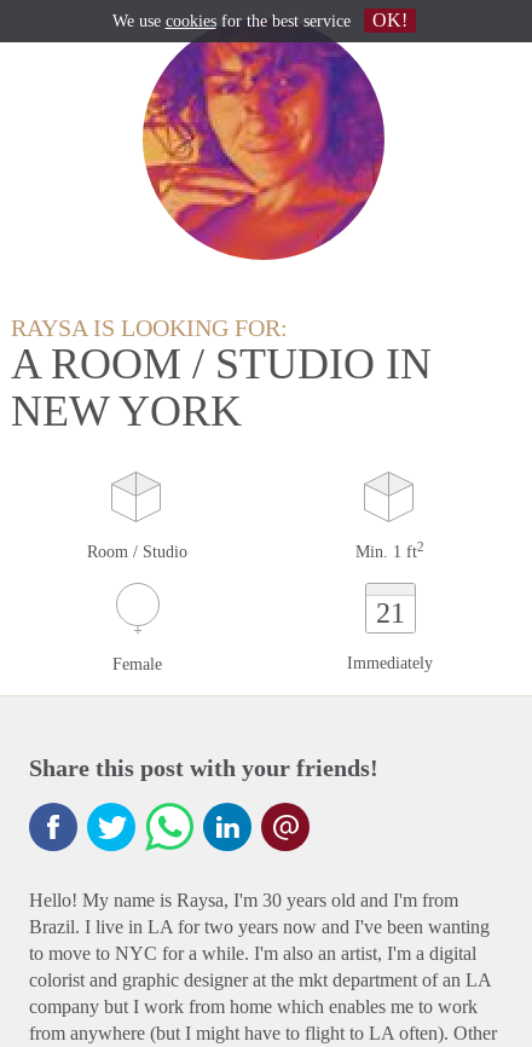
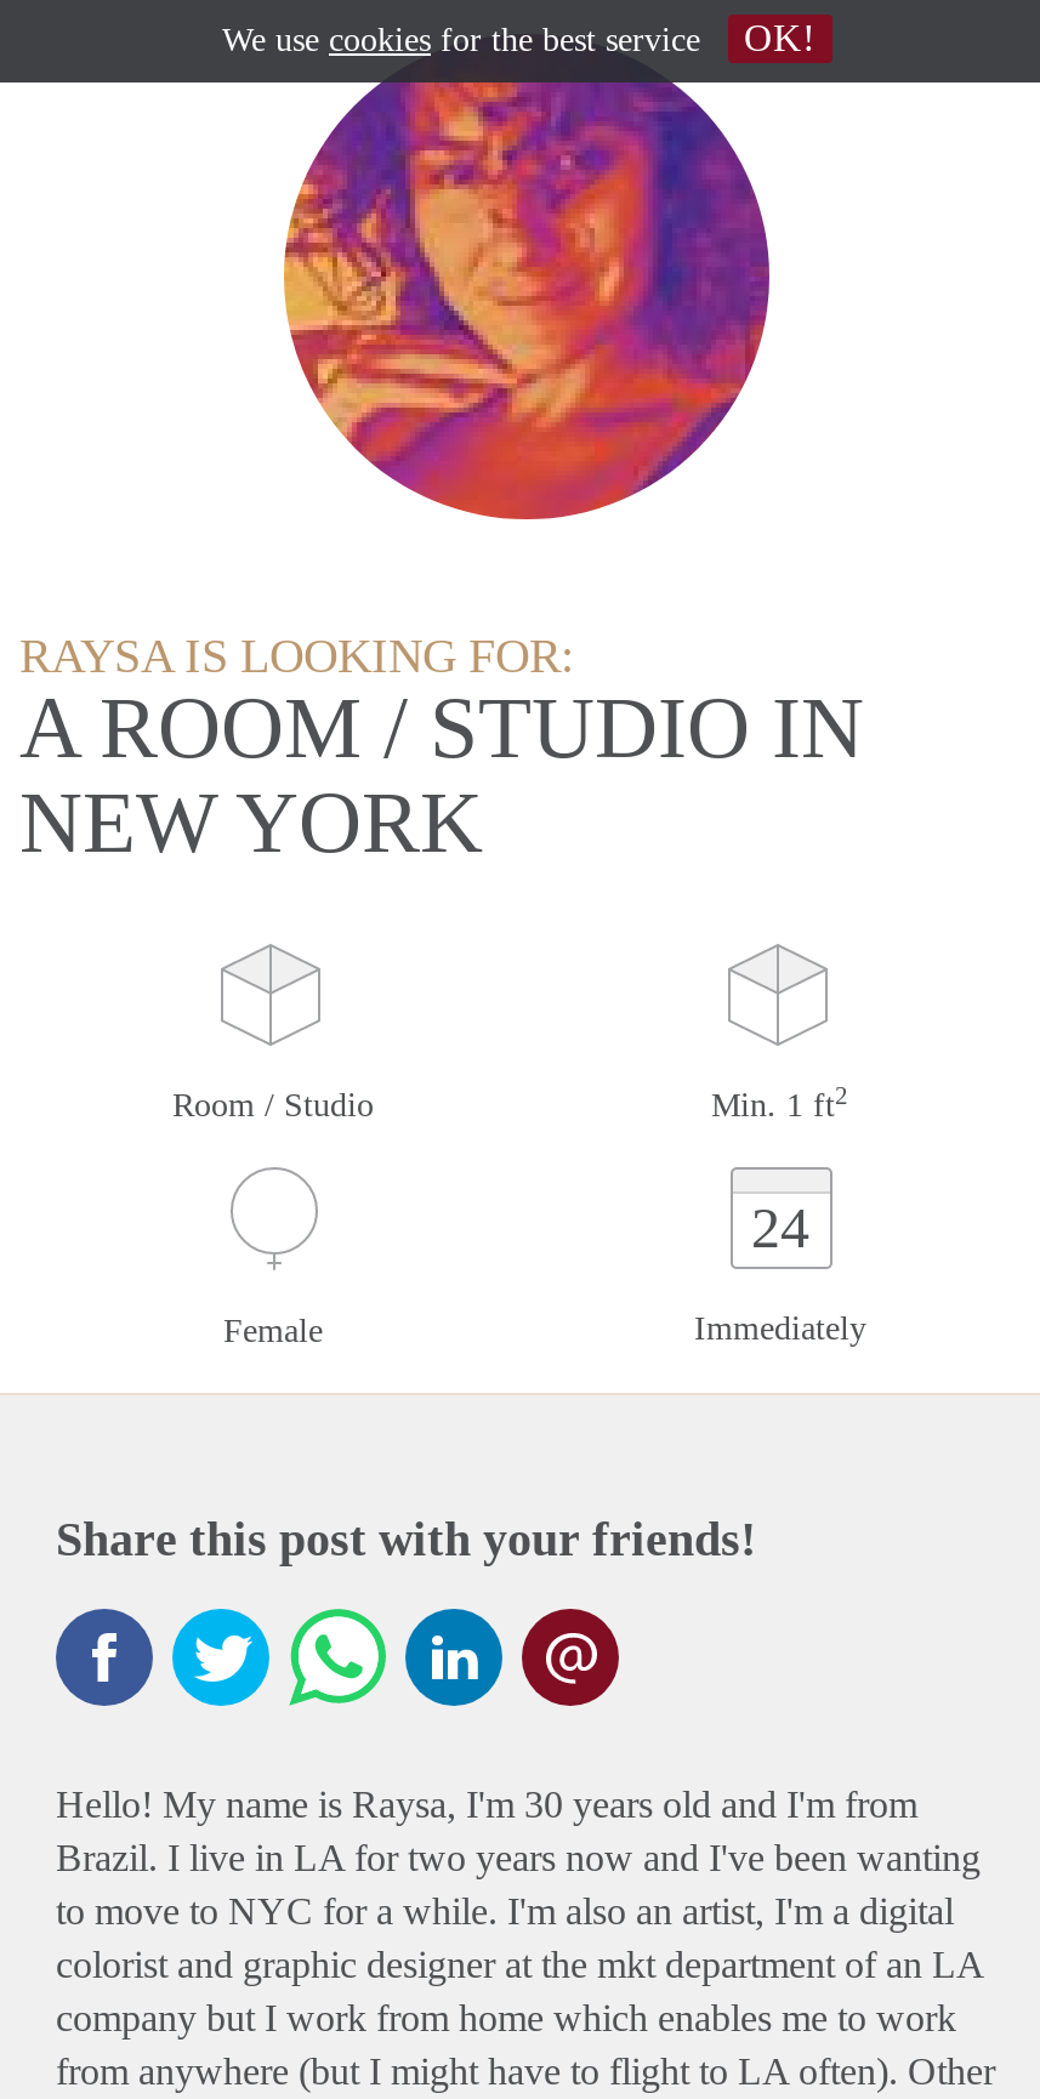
[375,597,404,629] 21 -> [751,1196,809,1259] 24

